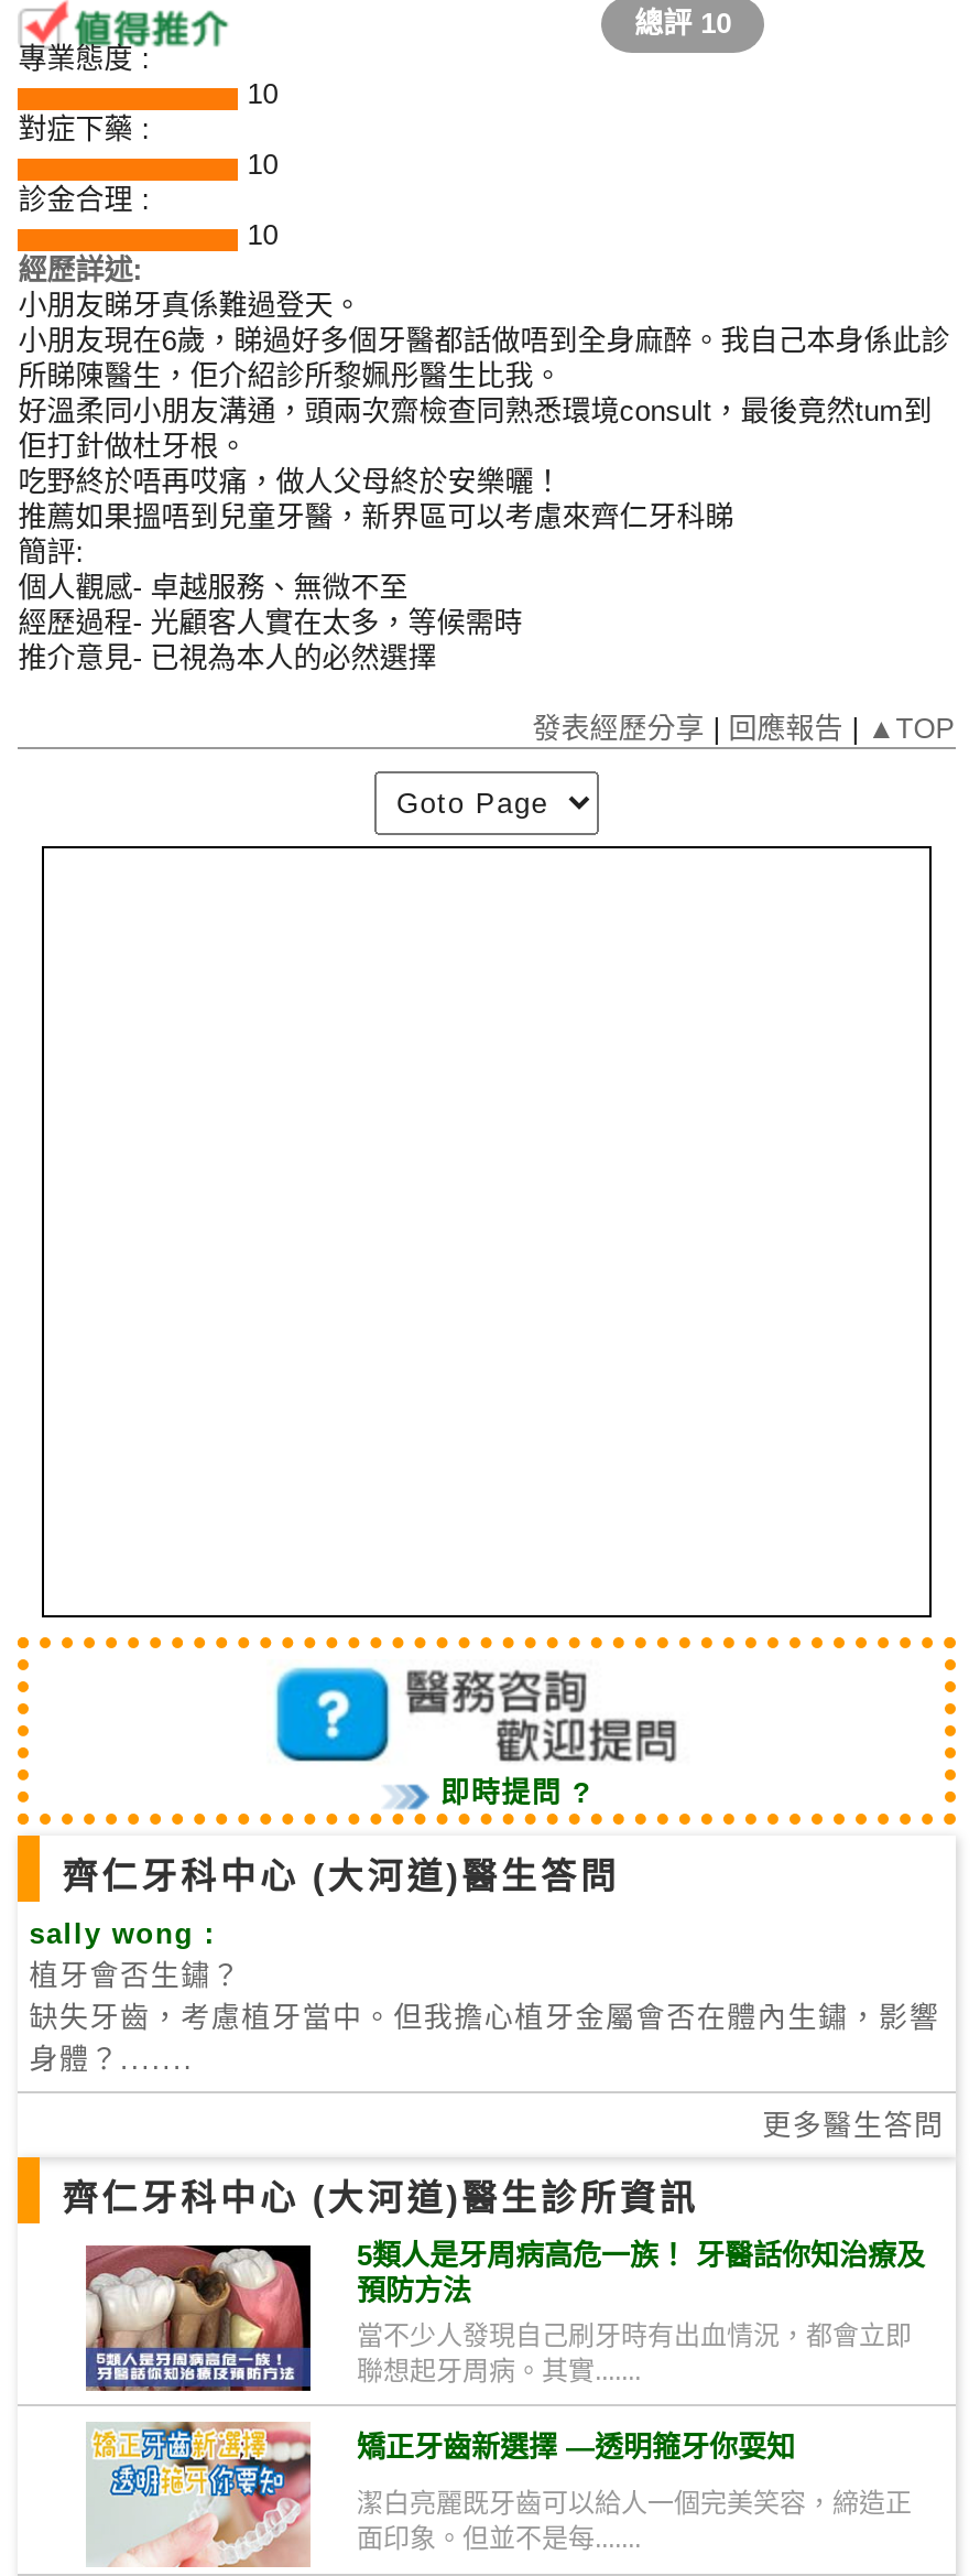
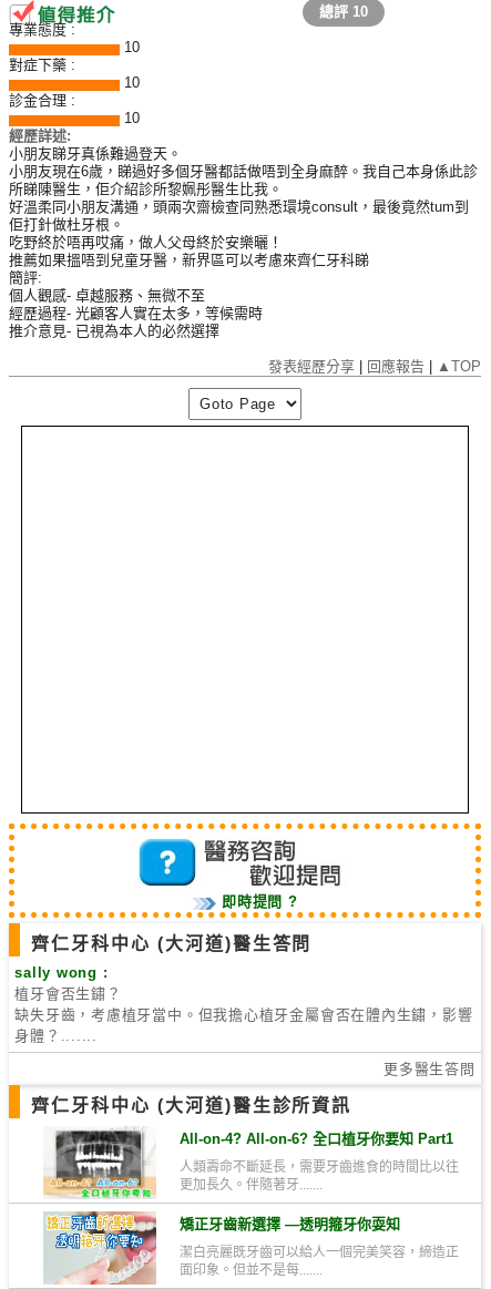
[84,2238,925,2393] [image] | 5類人是牙周病高危一族！ 牙醫話你知治療及 | 預防方法 | 當不少人發現自己刷牙時有出血情況，都會立即 | 聯想起牙周病。其實....... -> [43,1128,459,1199] [image] | All-on-4? All-on-6? 全口植牙你要知 Part1 | 人類壽命不斷延長，需要牙齒進食的時間比以往 | 更加長久。伴隨著牙.......

